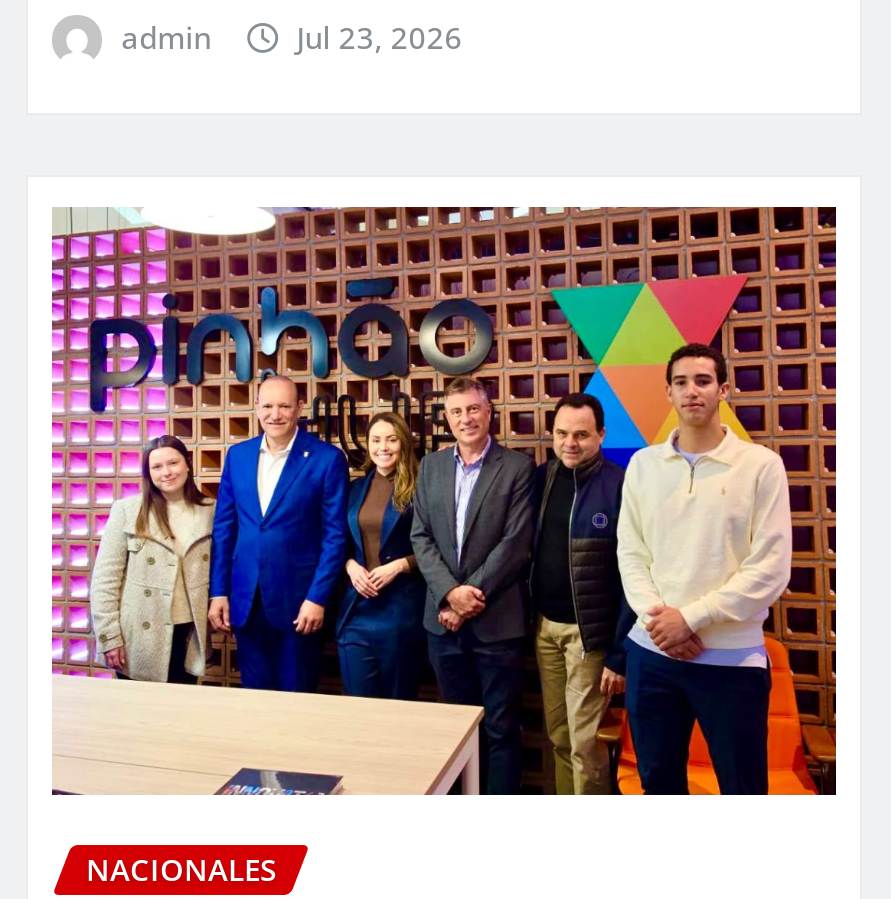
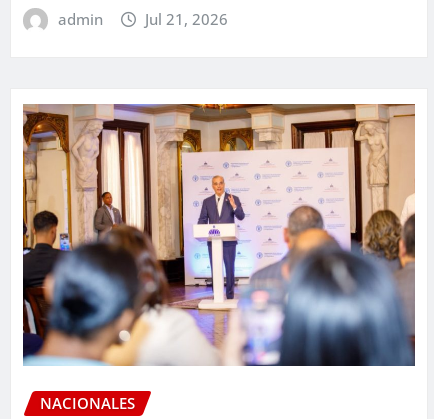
[296,16,462,56] Jul 23, 2026 -> [145,9,228,29] Jul 21, 2026
[50,205,838,797] [image] -> [22,103,415,367] [image]

